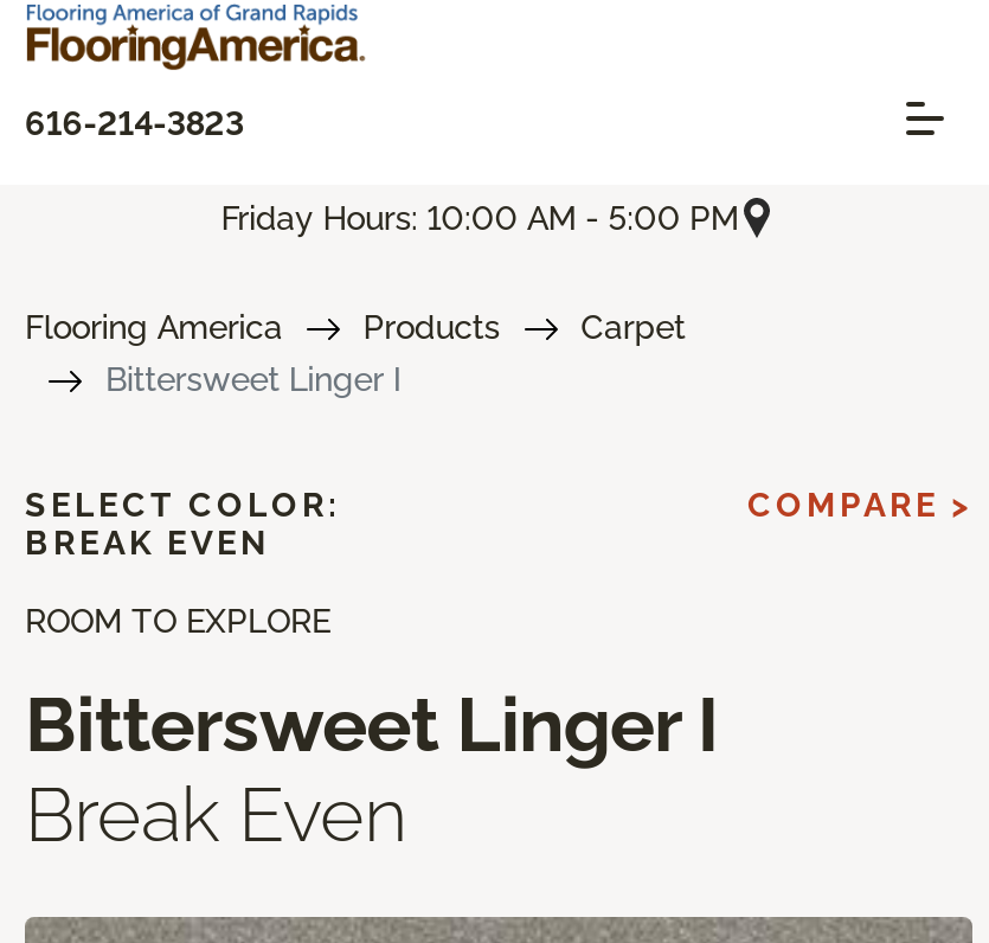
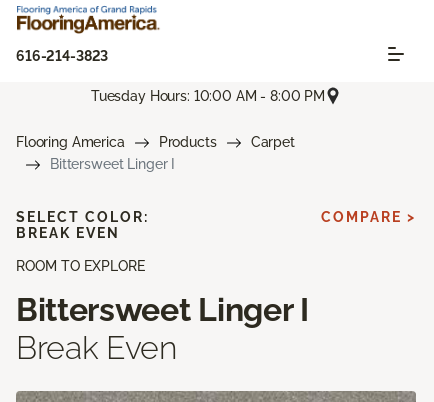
[221,198,739,236] Friday Hours: 10:00 AM - 5:00 PM -> [91,88,325,104] Tuesday Hours: 10:00 AM - 8:00 PM

